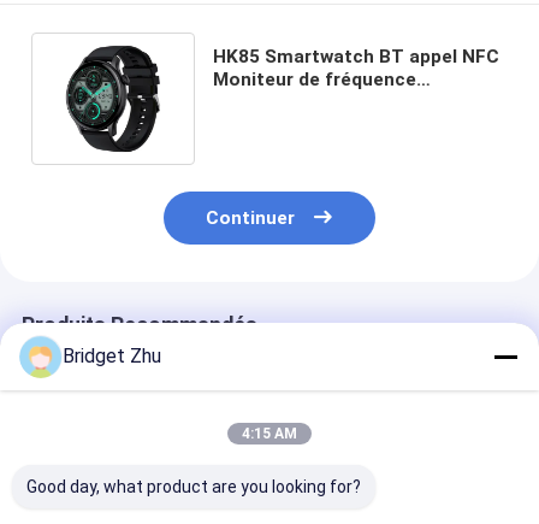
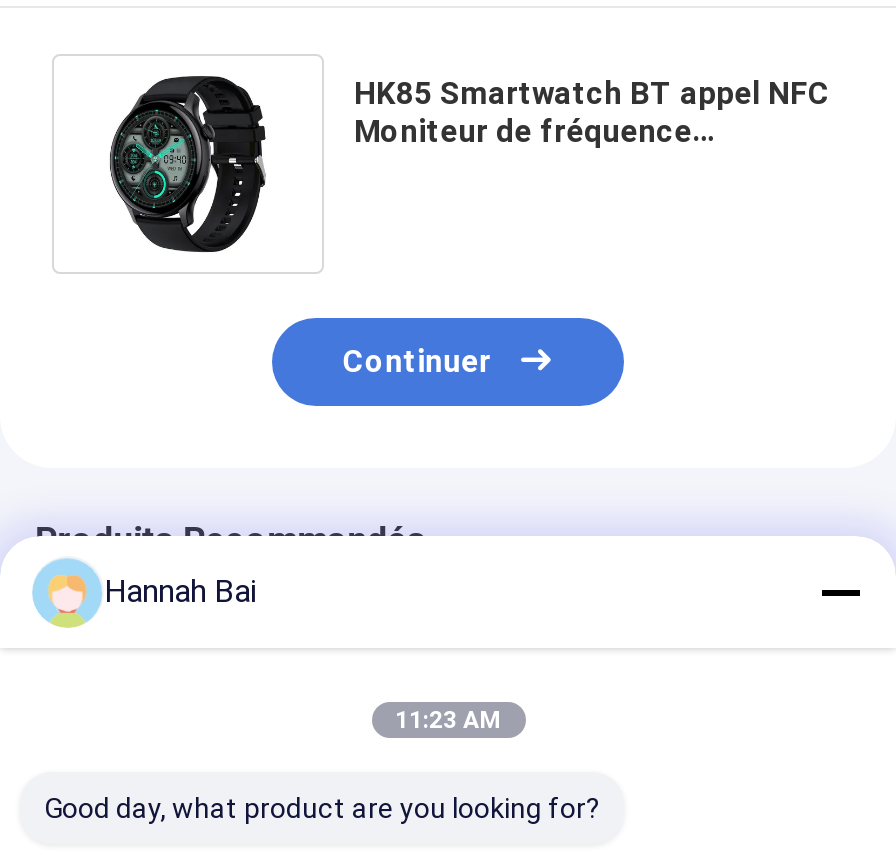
[63,345,161,367] Bridget Zhu -> [104,572,256,610] Hannah Bai
[242,425,297,442] 4:15 AM -> [395,706,501,734] 11:23 AM

